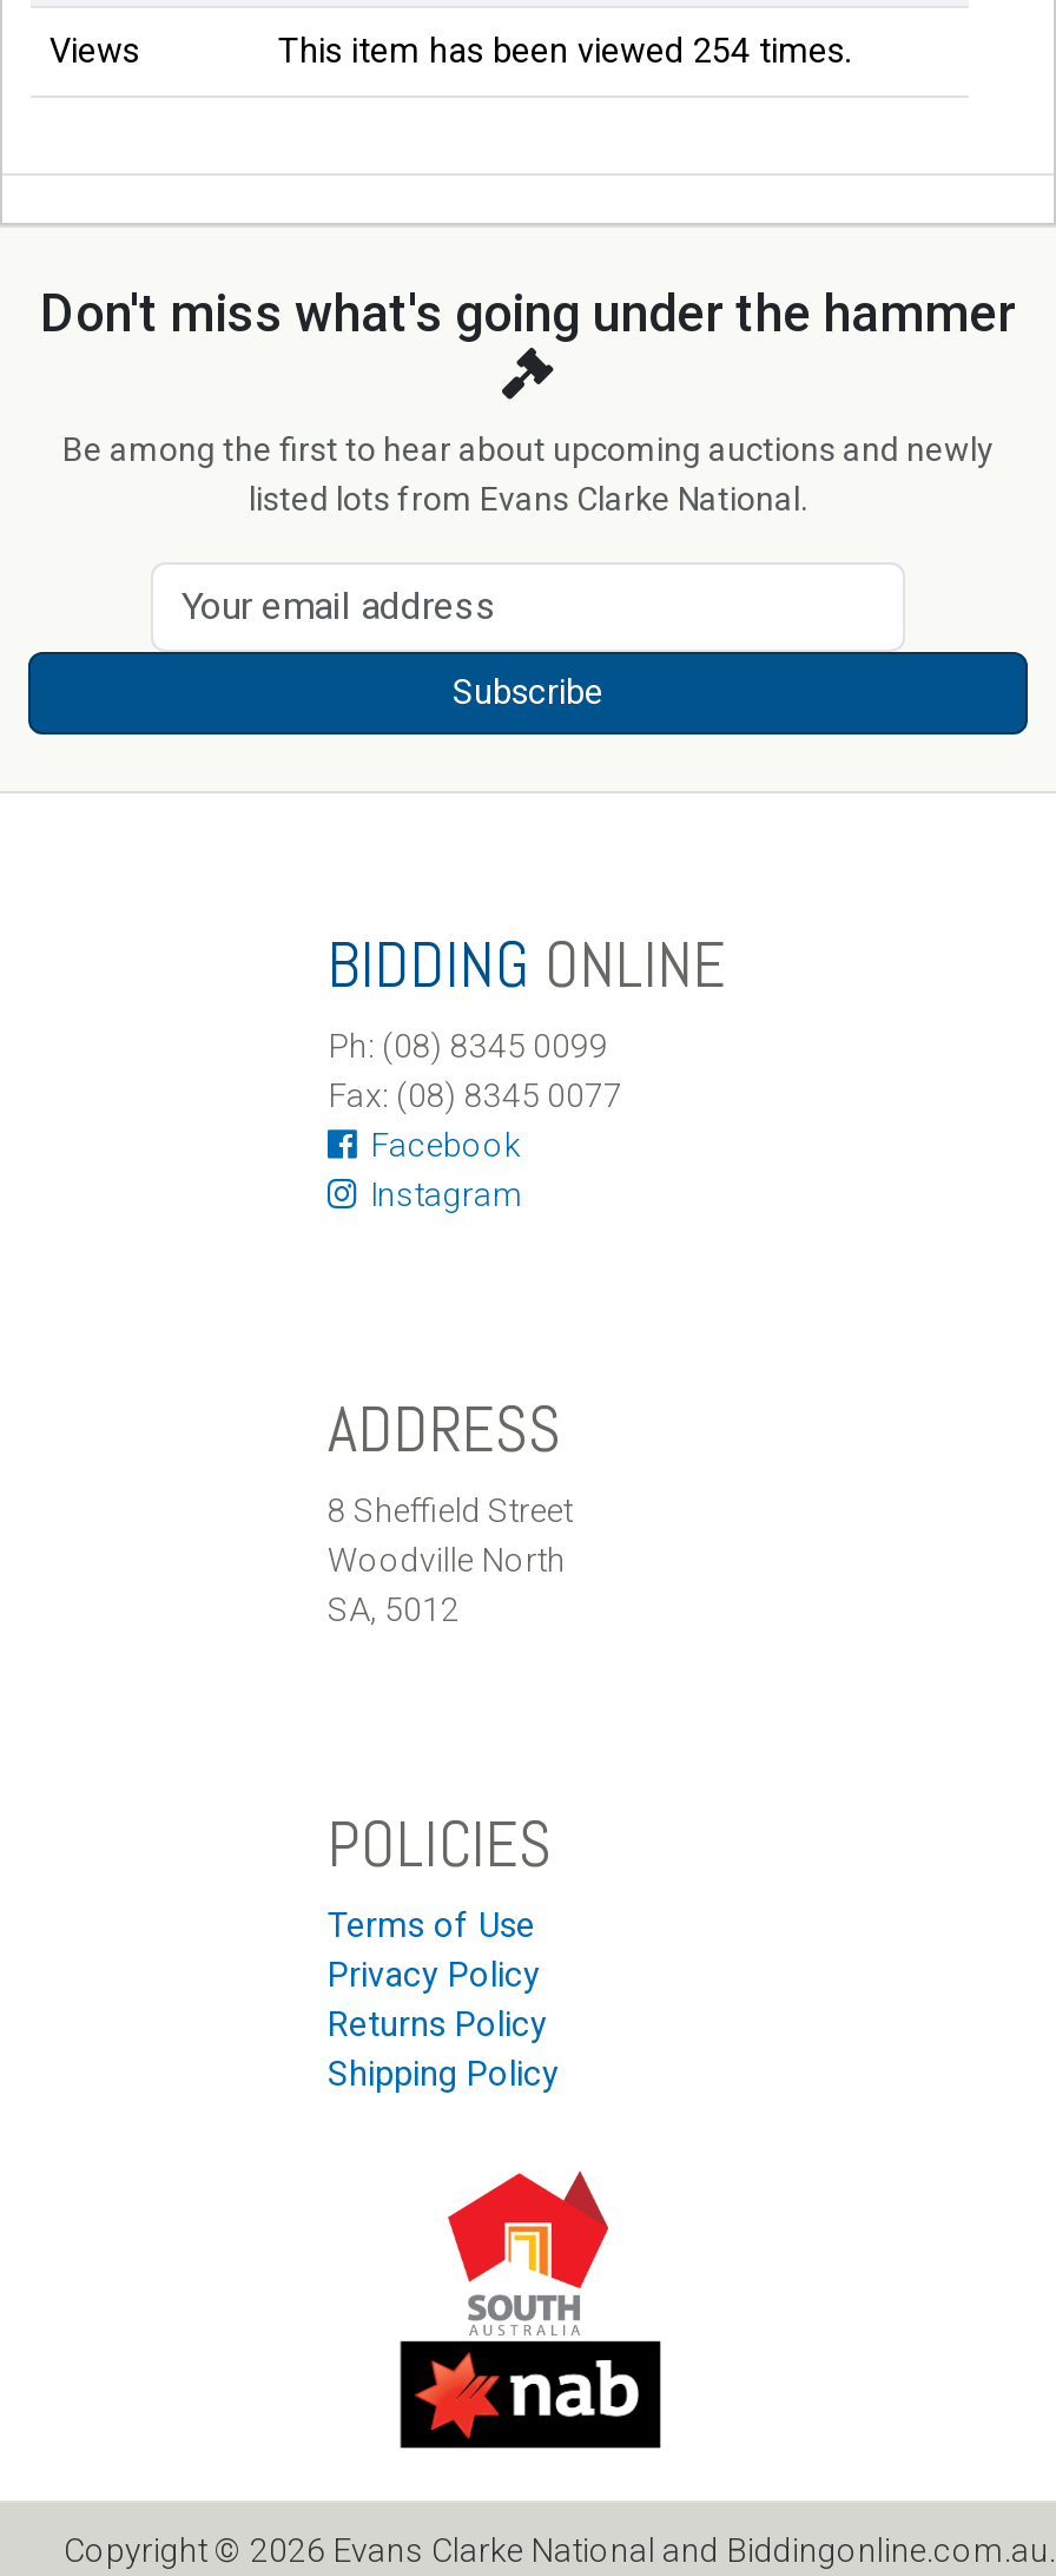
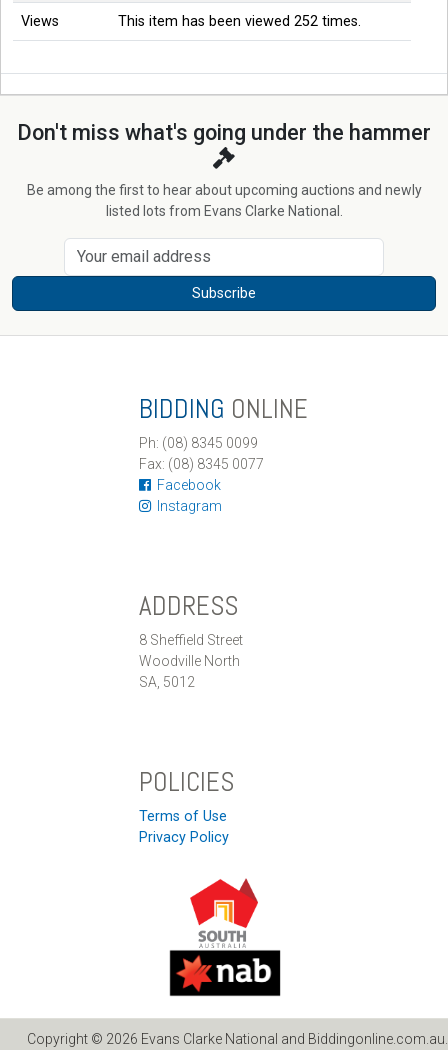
[278,32,851,72] This item has been viewed 254 times. -> [118,13,361,30] This item has been viewed 252 times.
[328,2006,559,2095] Returns Policy | Shipping Policy -> none

